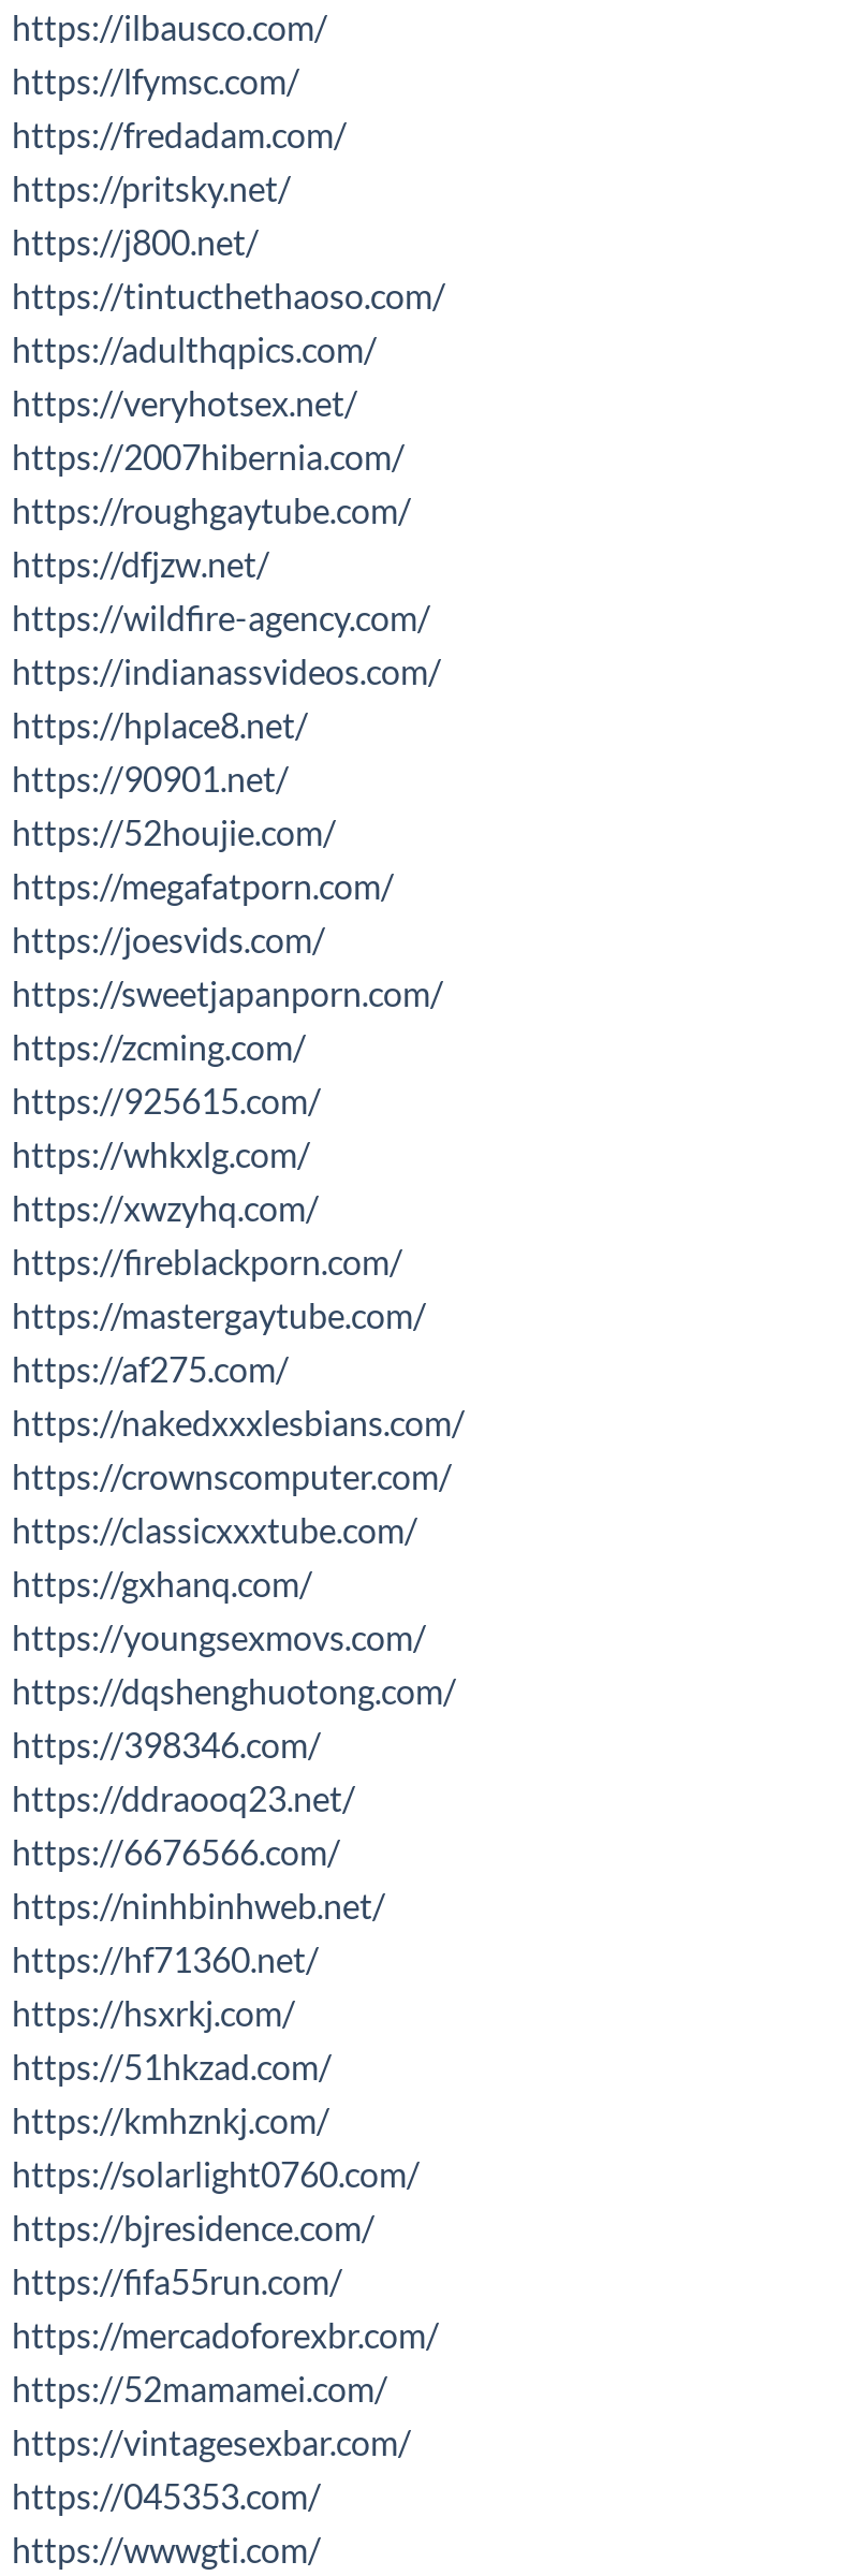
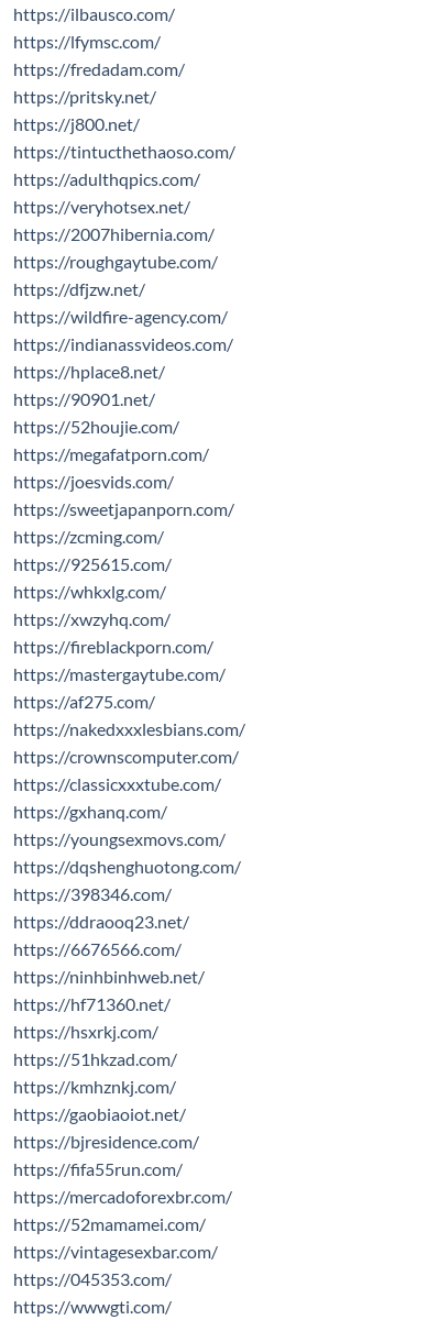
[12,2153,420,2194] https://solarlight0760.com/ -> [13,1103,186,1124] https://gaobiaoiot.net/

